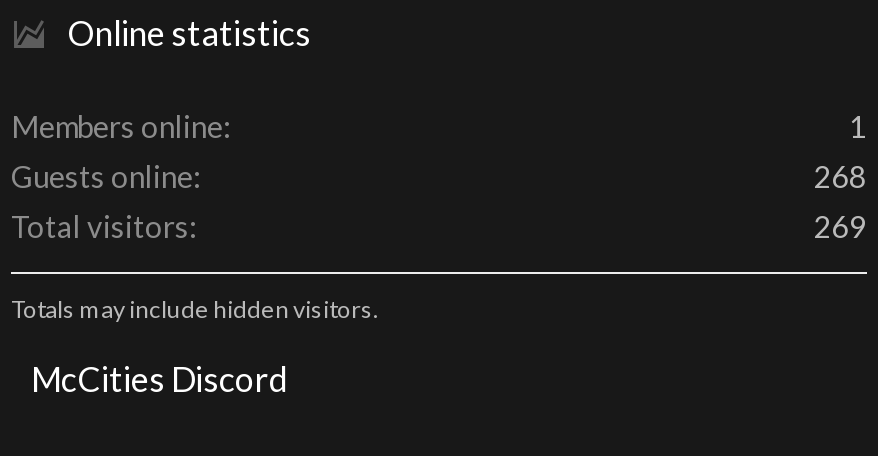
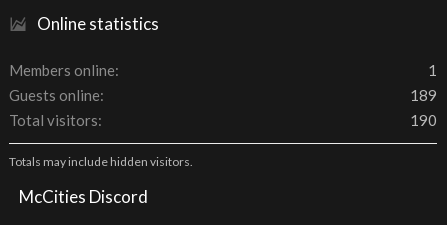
[813,159,867,195] 268 -> [410,86,437,104] 189
[813,209,867,245] 269 -> [410,111,437,129] 190

